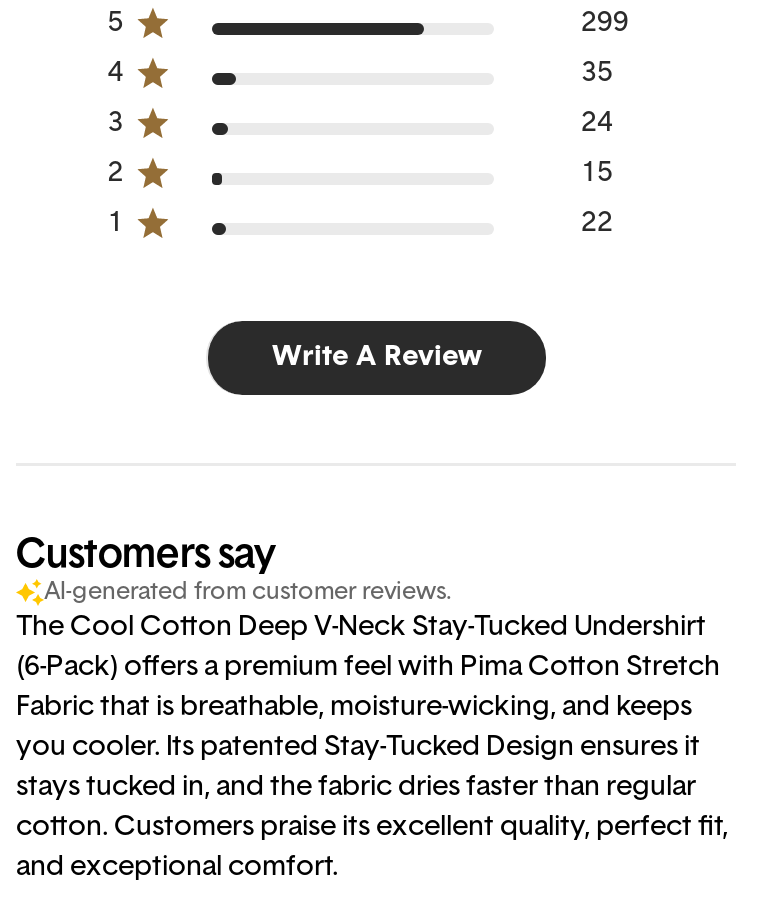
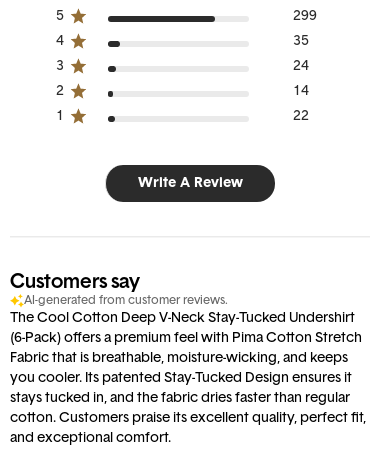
[581,159,613,189] 15 -> [292,84,308,99] 14

